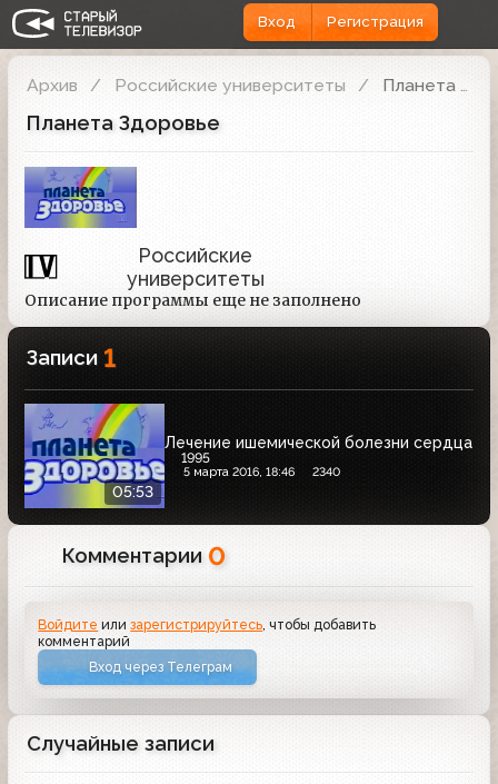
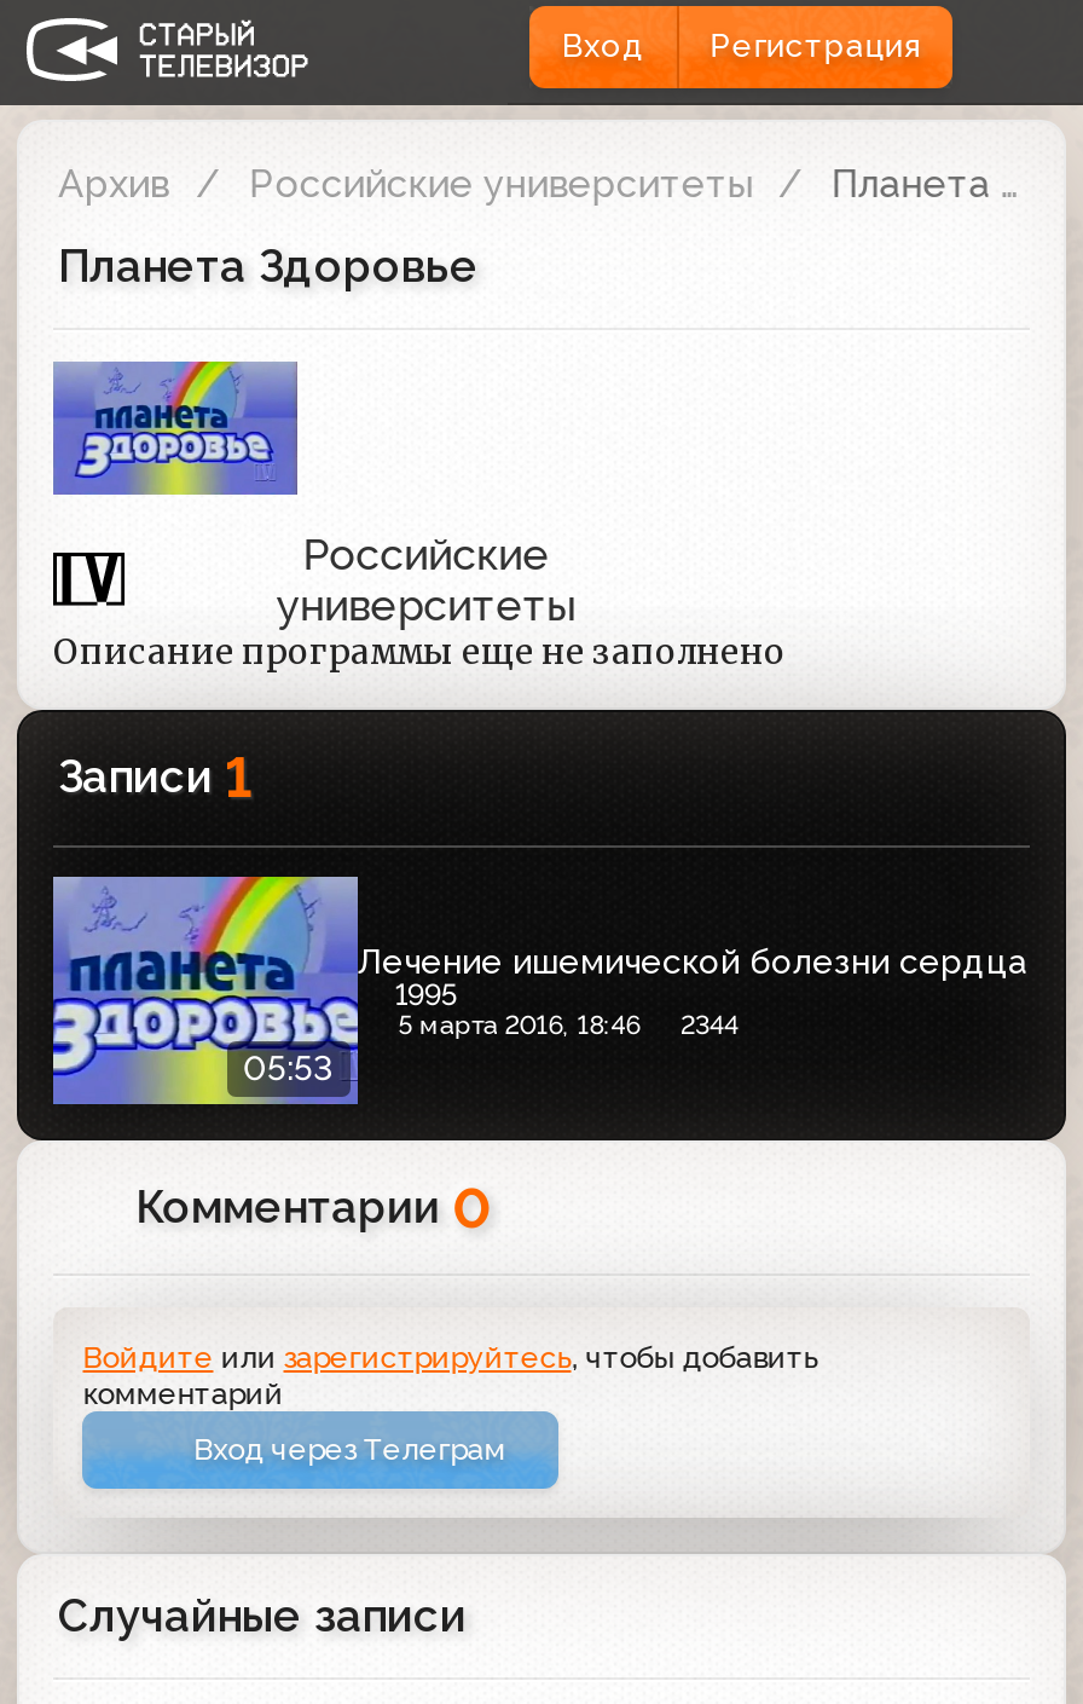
[183,465,341,479] 5 марта 2016, 18:46 2340 -> [398,1009,739,1041] 5 марта 2016, 18:46 2344

